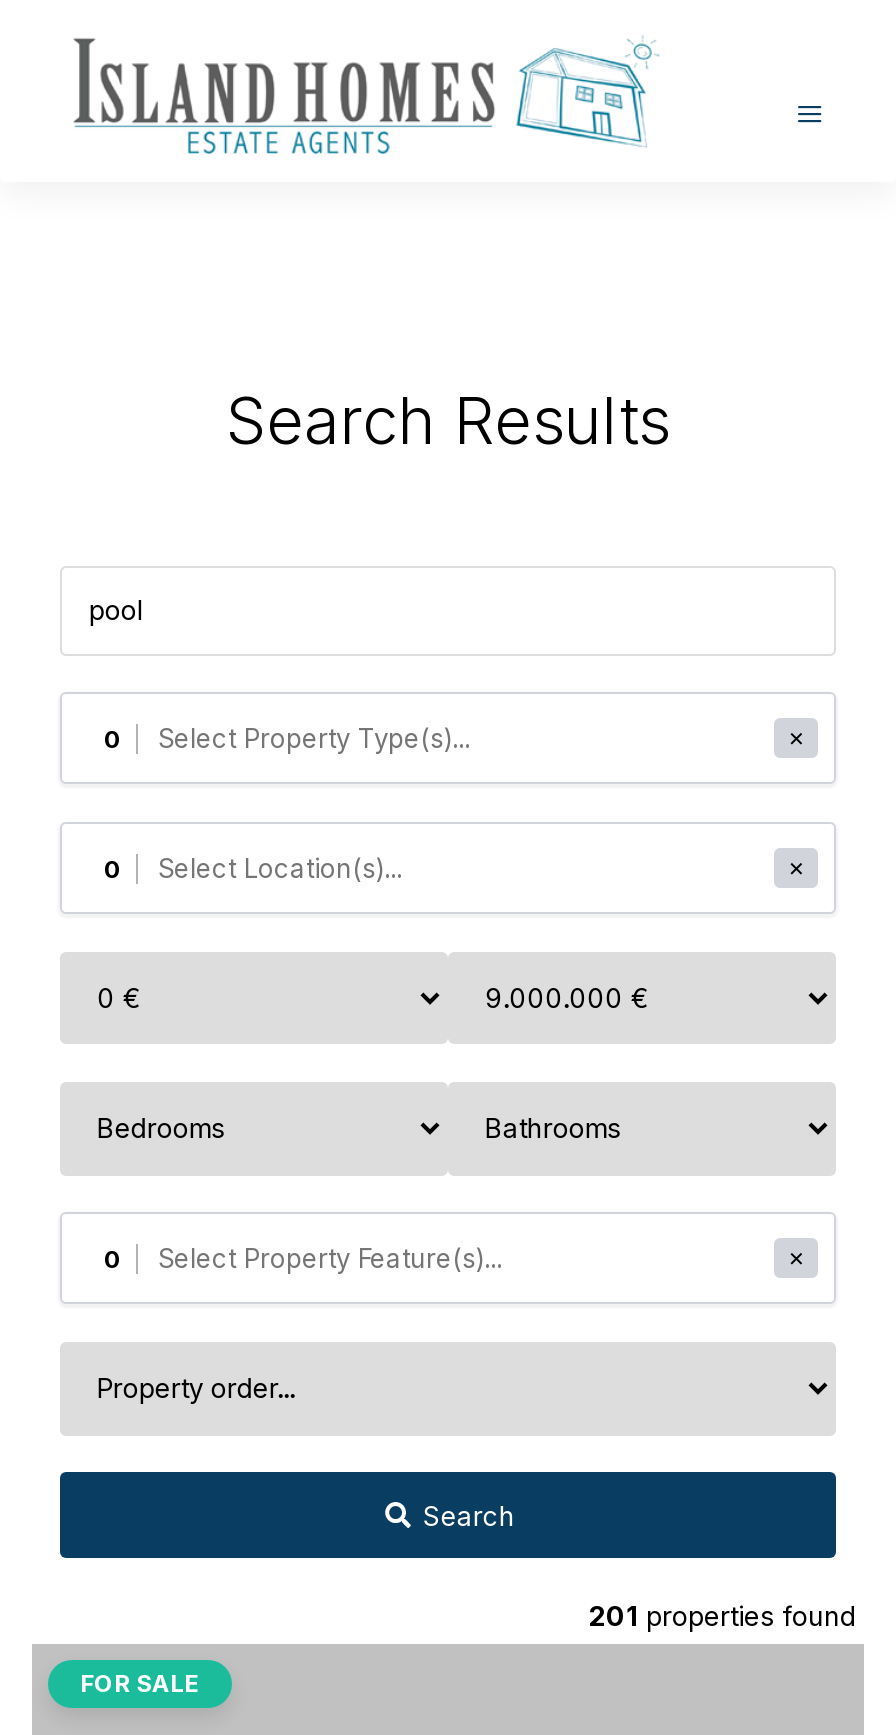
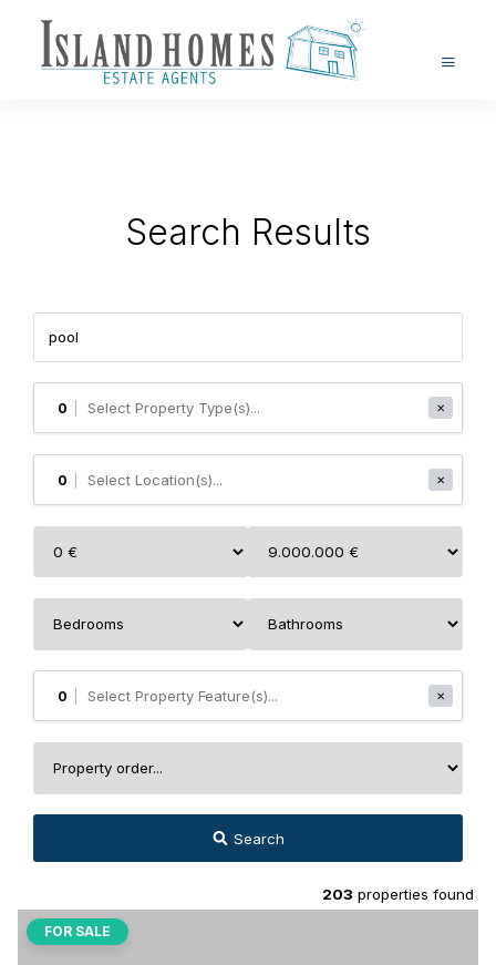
[588,1600,856,1632] 201 properties found -> [322,885,474,903] 203 properties found

